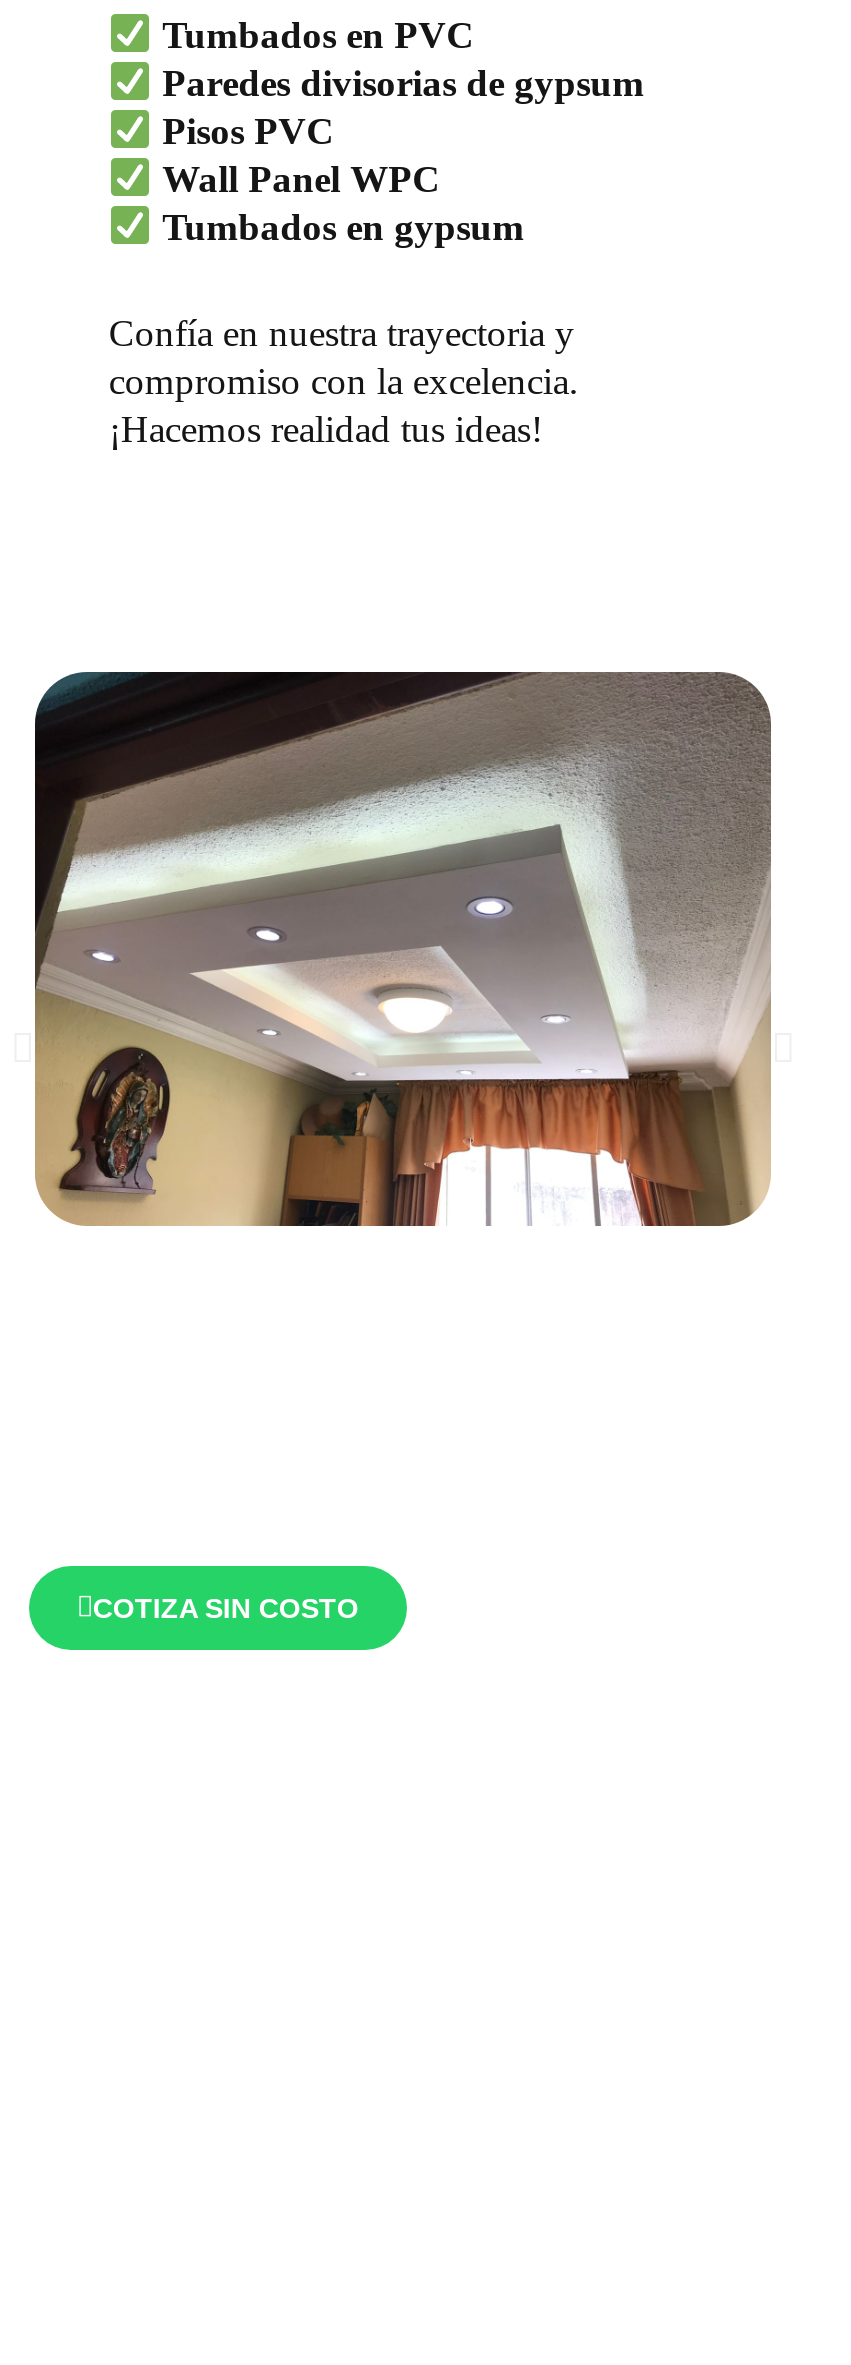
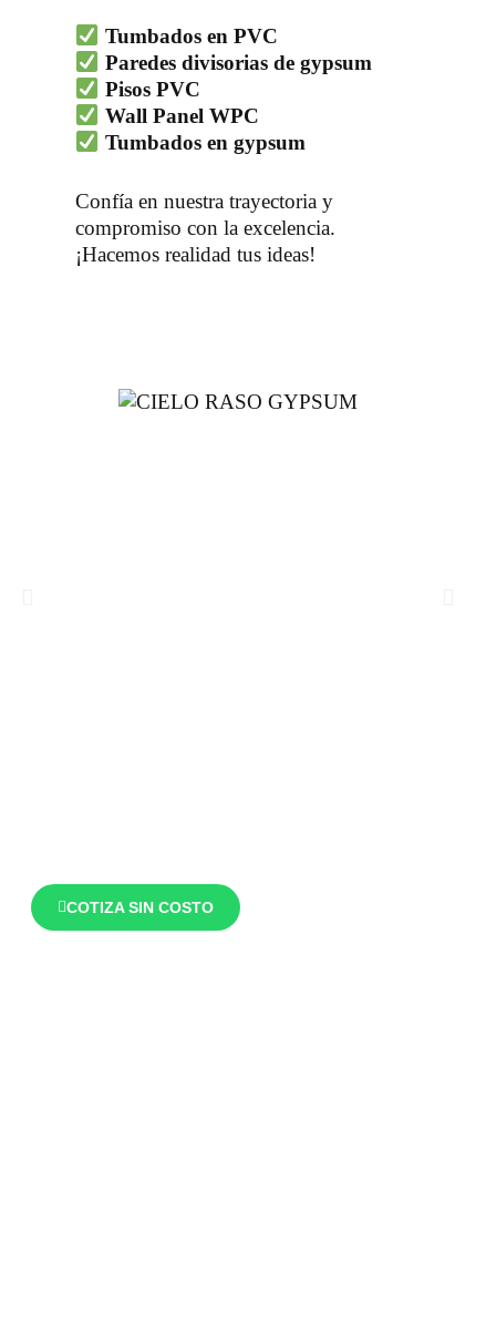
[33,670,773,1228] [image] -> none

